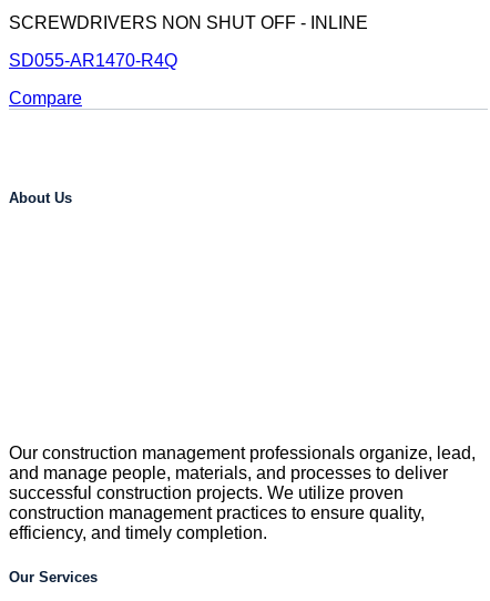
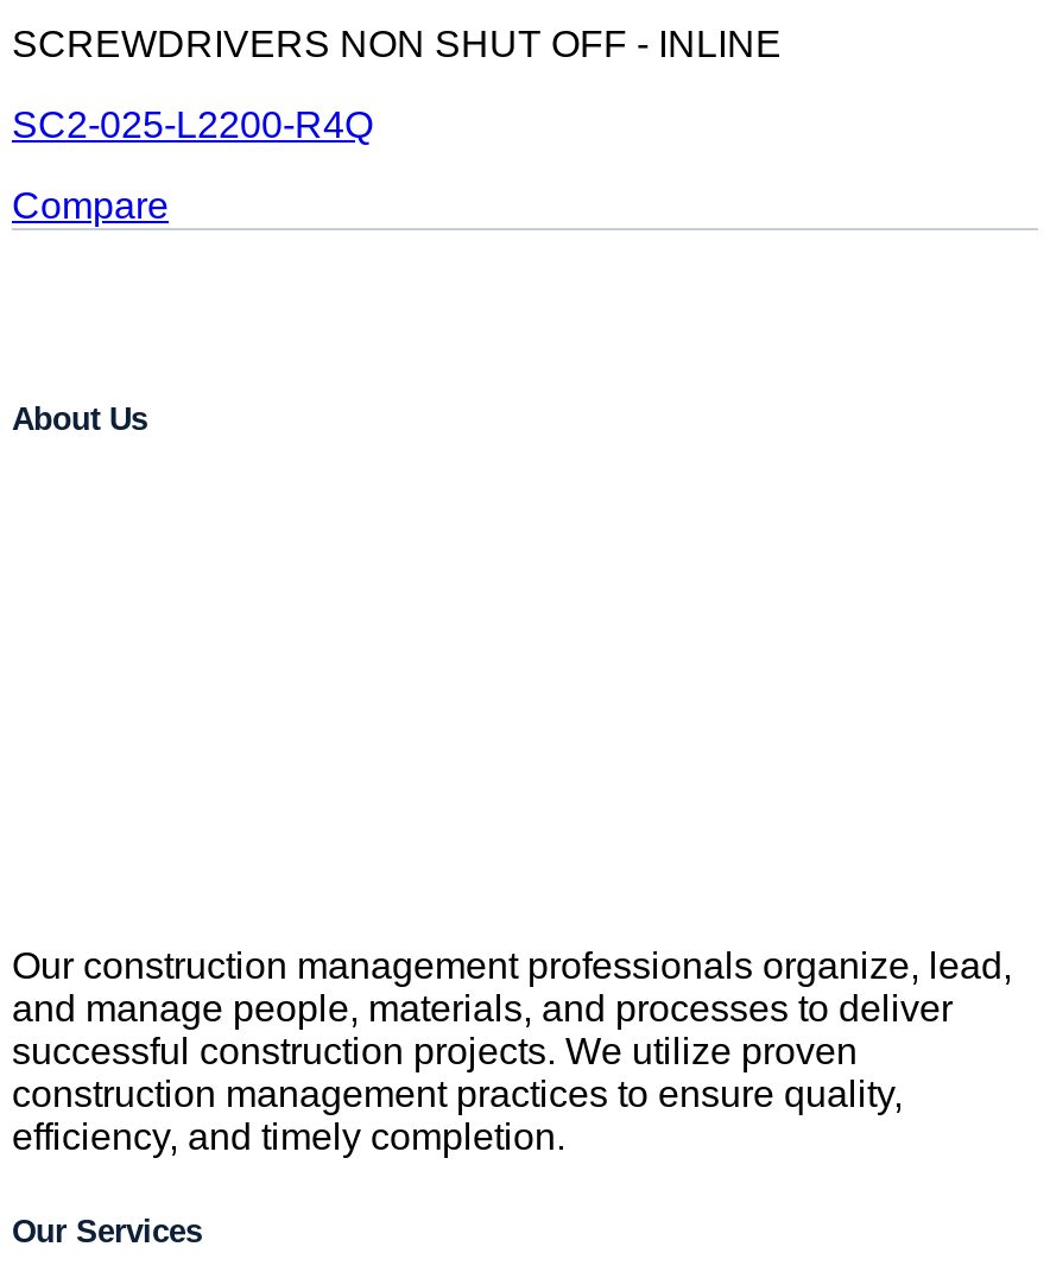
[9,51,177,70] SD055-AR1470-R4Q -> [12,105,373,145] SC2-025-L2200-R4Q

